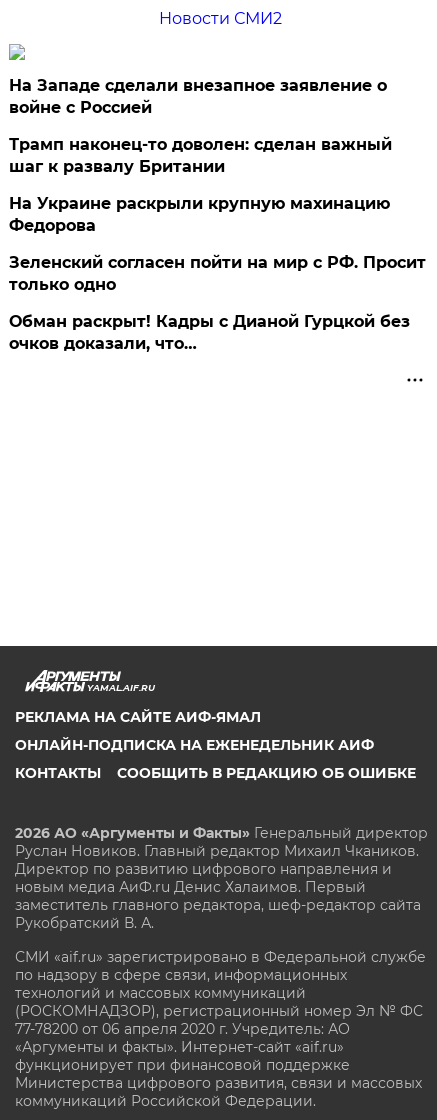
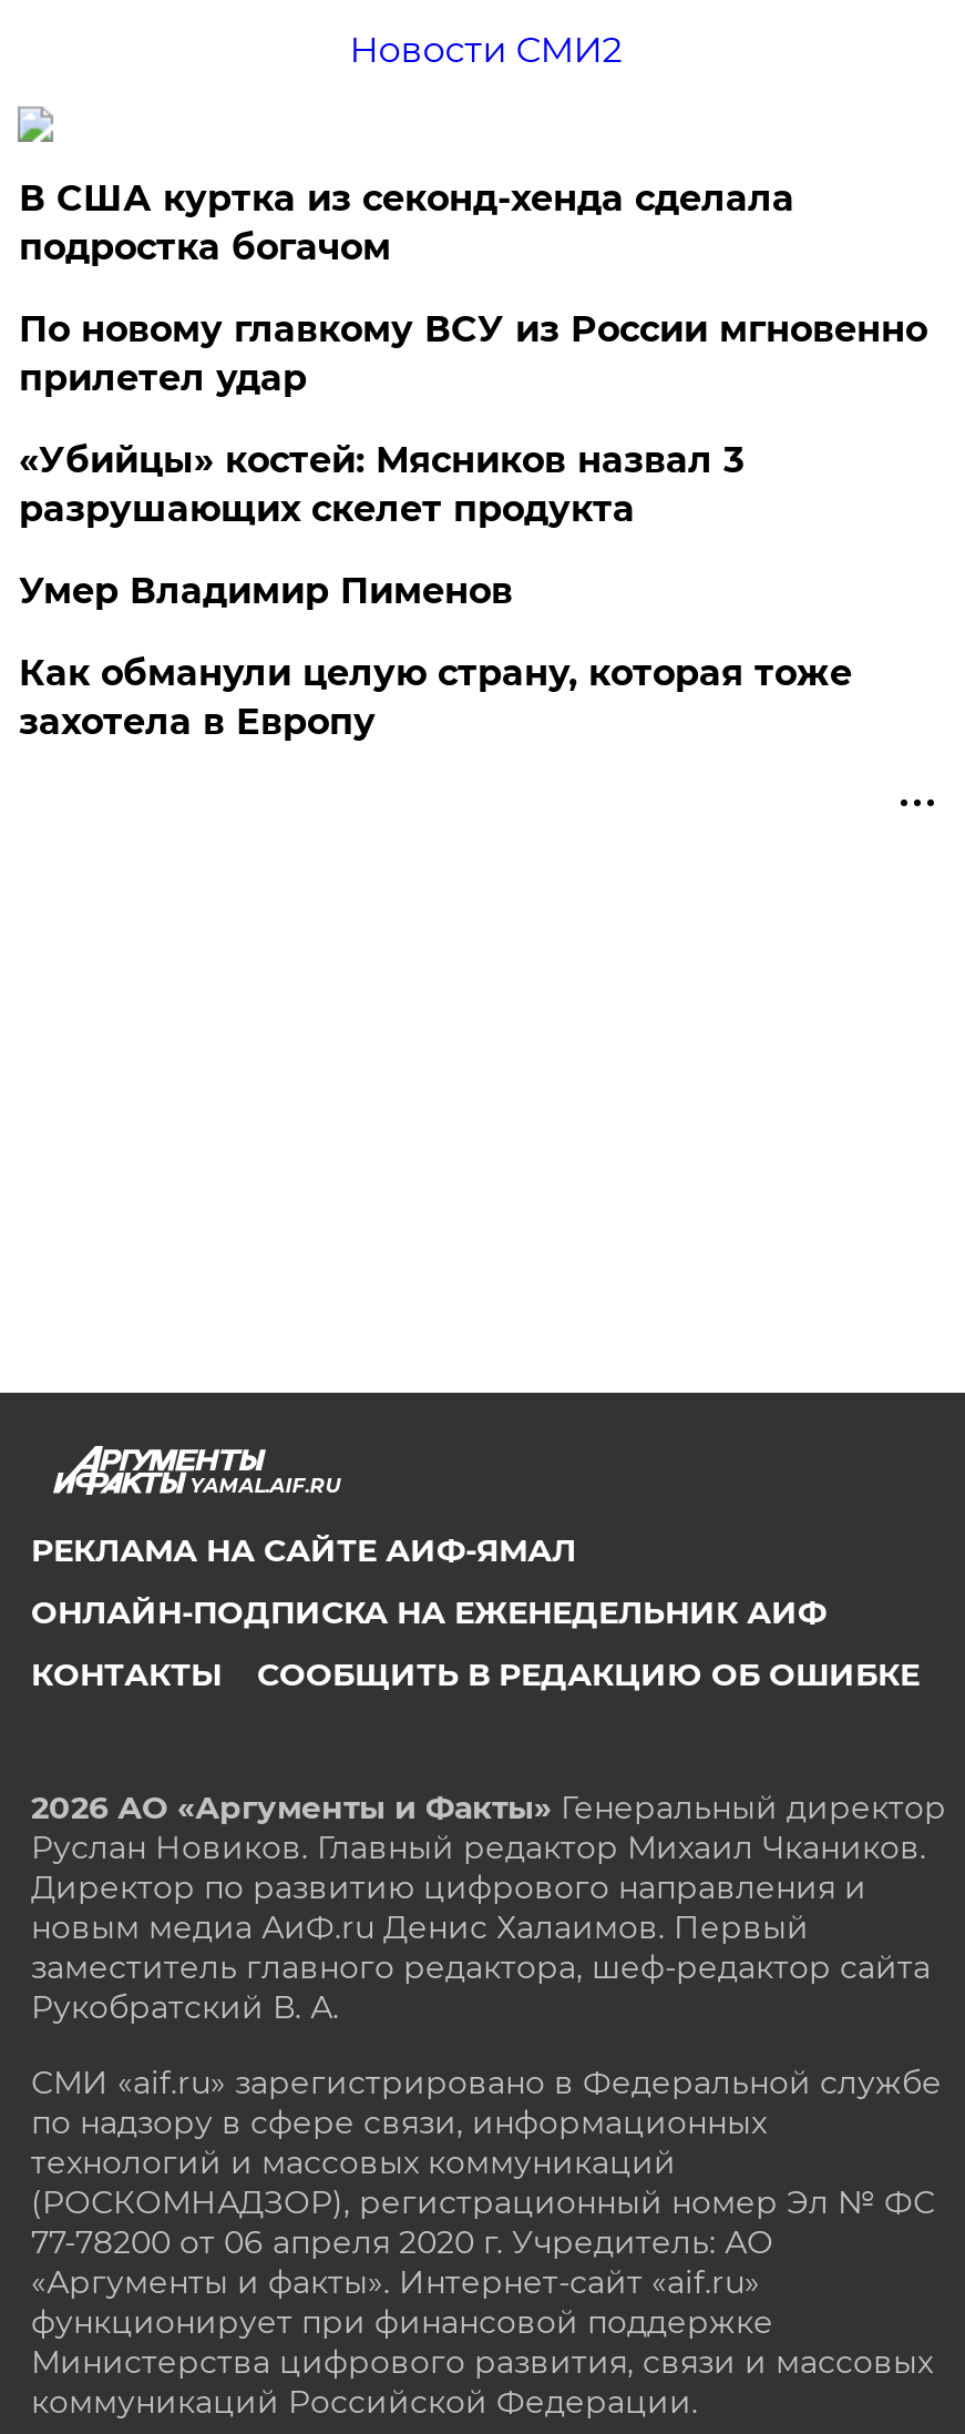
[9,76,387,117] На Западе сделали внезапное заявление о | войне с Россией -> [19,177,794,268] В США куртка из секонд-хенда сделала | подростка богачом
[9,135,392,176] Трамп наконец-то доволен: сделан важный | шаг к развалу Британии -> [19,308,927,399] По новому главкому ВСУ из России мгновенно | прилетел удар
[9,194,390,235] На Украине раскрыли крупную махинацию | Федорова -> [19,439,743,530] «Убийцы» костей: Мясников назвал 3 | разрушающих скелет продукта
[9,253,426,294] Зеленский согласен пойти на мир с РФ. Просит | только одно -> [19,570,513,612] Умер Владимир Пименов
[9,312,410,353] Обман раскрыт! Кадры с Дианой Гурцкой без | очков доказали, что… -> [19,652,852,743] Как обманули целую страну, которая тоже | захотела в Европу

